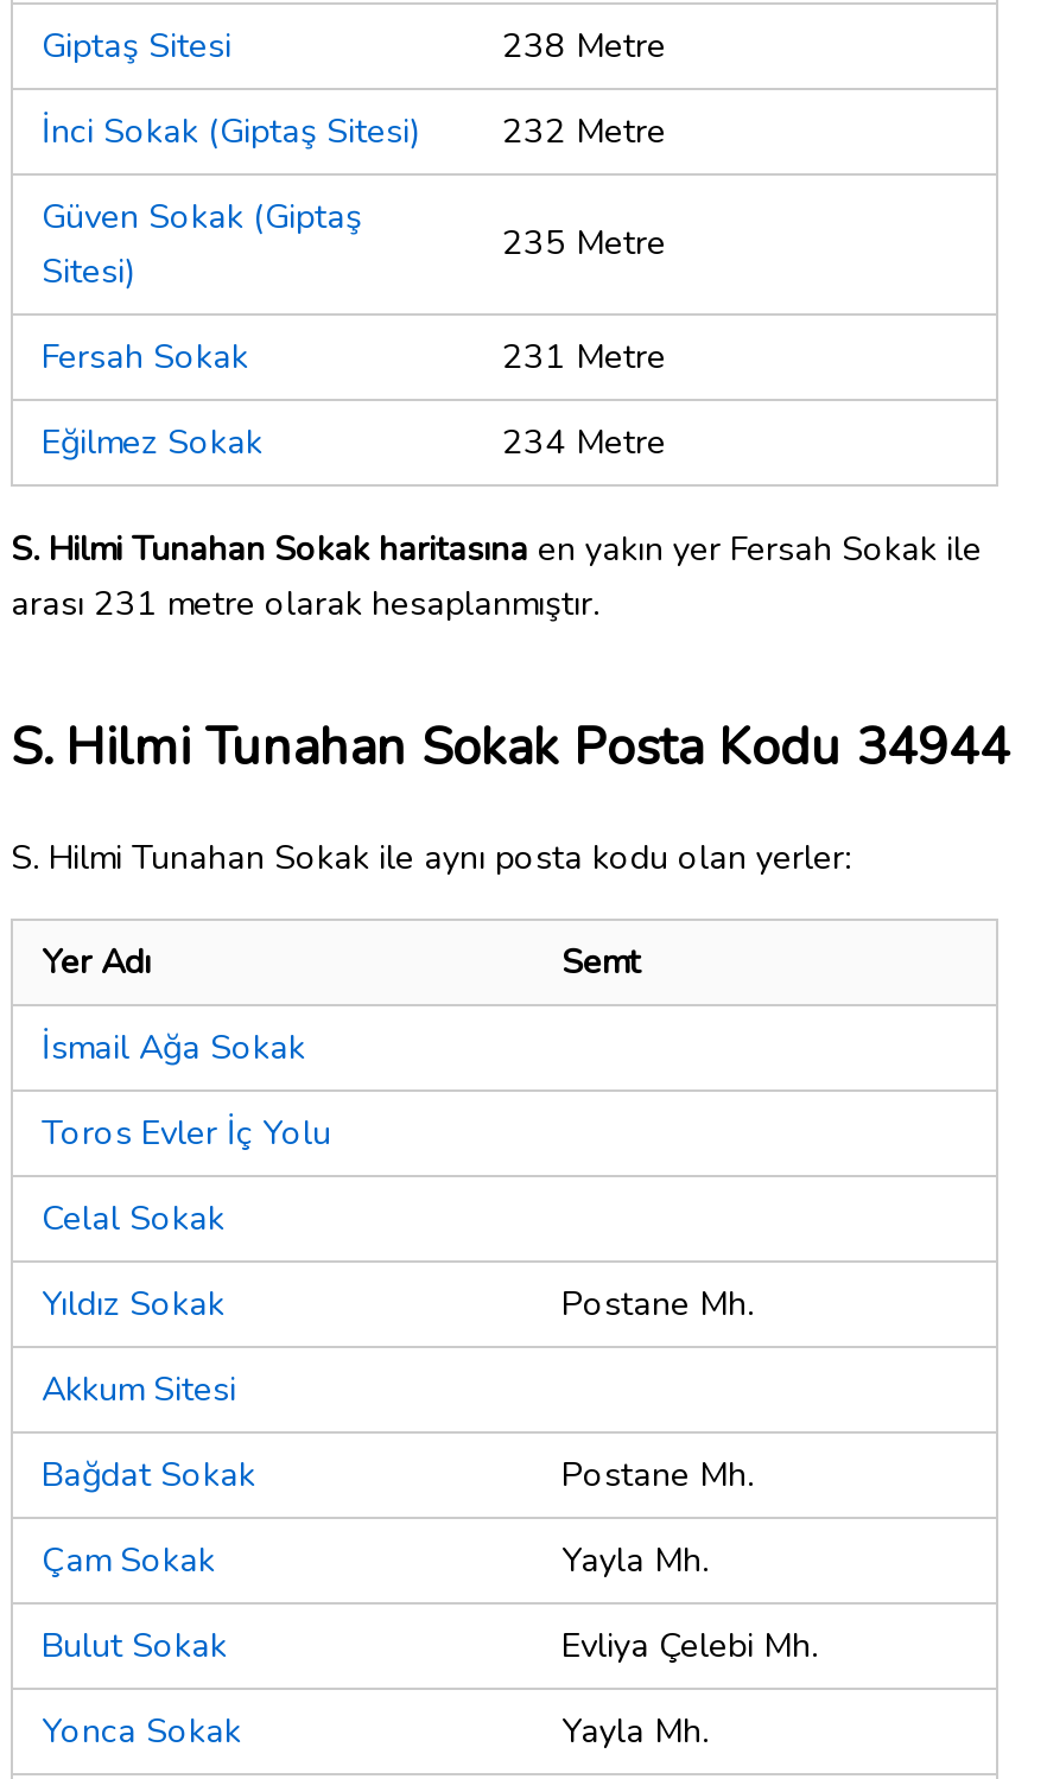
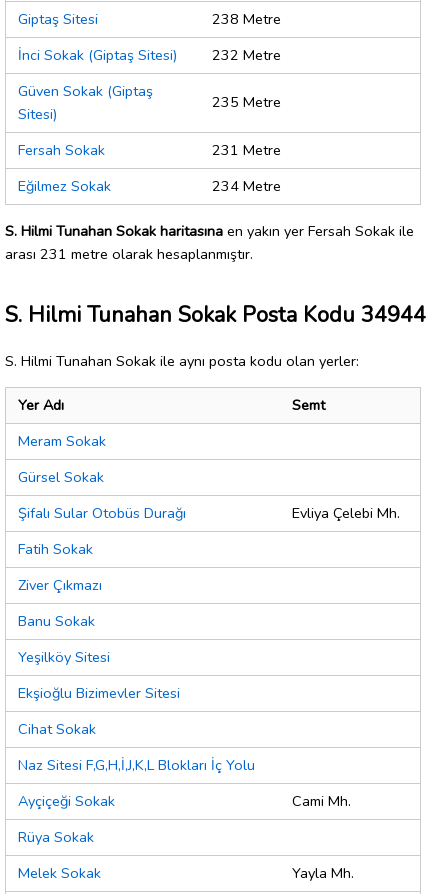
[42,1023,754,1669] İsmail Ağa Sokak | Toros Evler İç Yolu | Celal Sokak | Yıldız Sokak | Postane Mh. | Akkum Sitesi | Bağdat Sokak | Postane Mh. | Çam Sokak | Yayla Mh. | Bulut Sokak -> [18,431,186,523] Meram Sokak | Gürsel Sokak | Şifalı Sular Otobüs Durağı
moved [561,1622,818,1669] -> [292,503,400,523]: Evliya Çelebi Mh.
[42,1707,241,1755] Yonca Sokak -> [18,539,351,883] Fatih Sokak | Ziver Çıkmazı | Banu Sokak | Yeşilköy Sitesi | Ekşioğlu Bizimevler Sitesi | Cihat Sokak | Naz Sitesi F,G,H,İ,J,K,L Blokları İç Yolu | Ayçiçeği Sokak | Cami Mh. | Rüya Sokak | Melek Sokak

